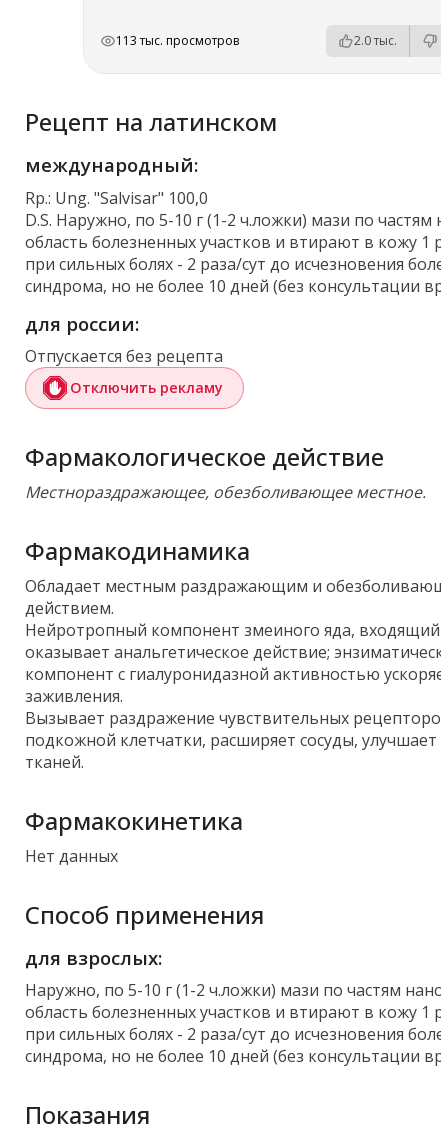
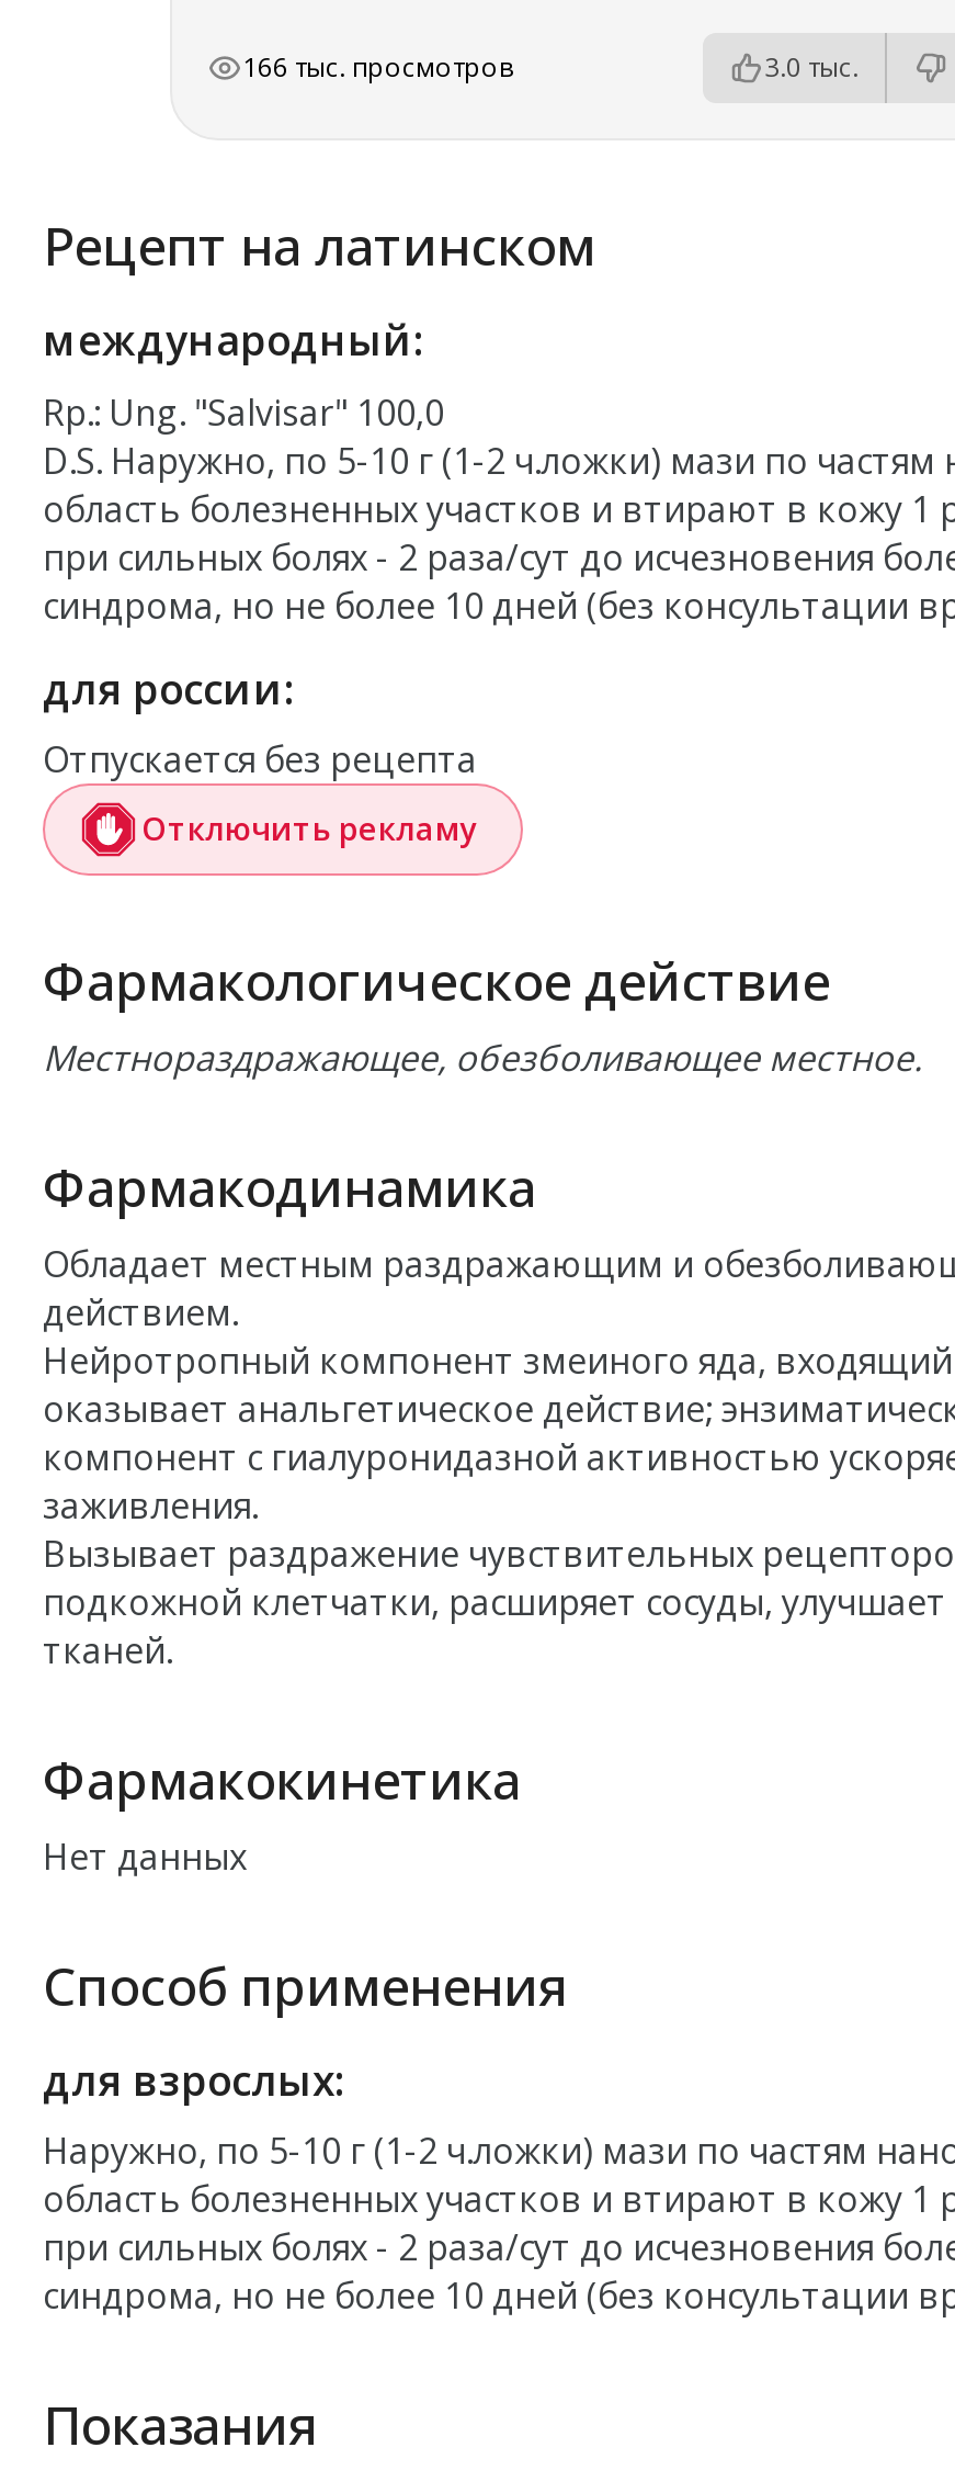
[116,32,239,49] 113 тыс. просмотров -> [242,49,512,86] 166 тыс. просмотров
[354,32,397,49] 2.0 тыс. -> [764,49,859,86] 3.0 тыс.

